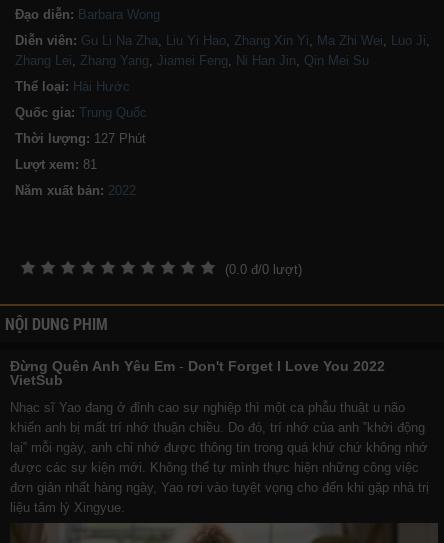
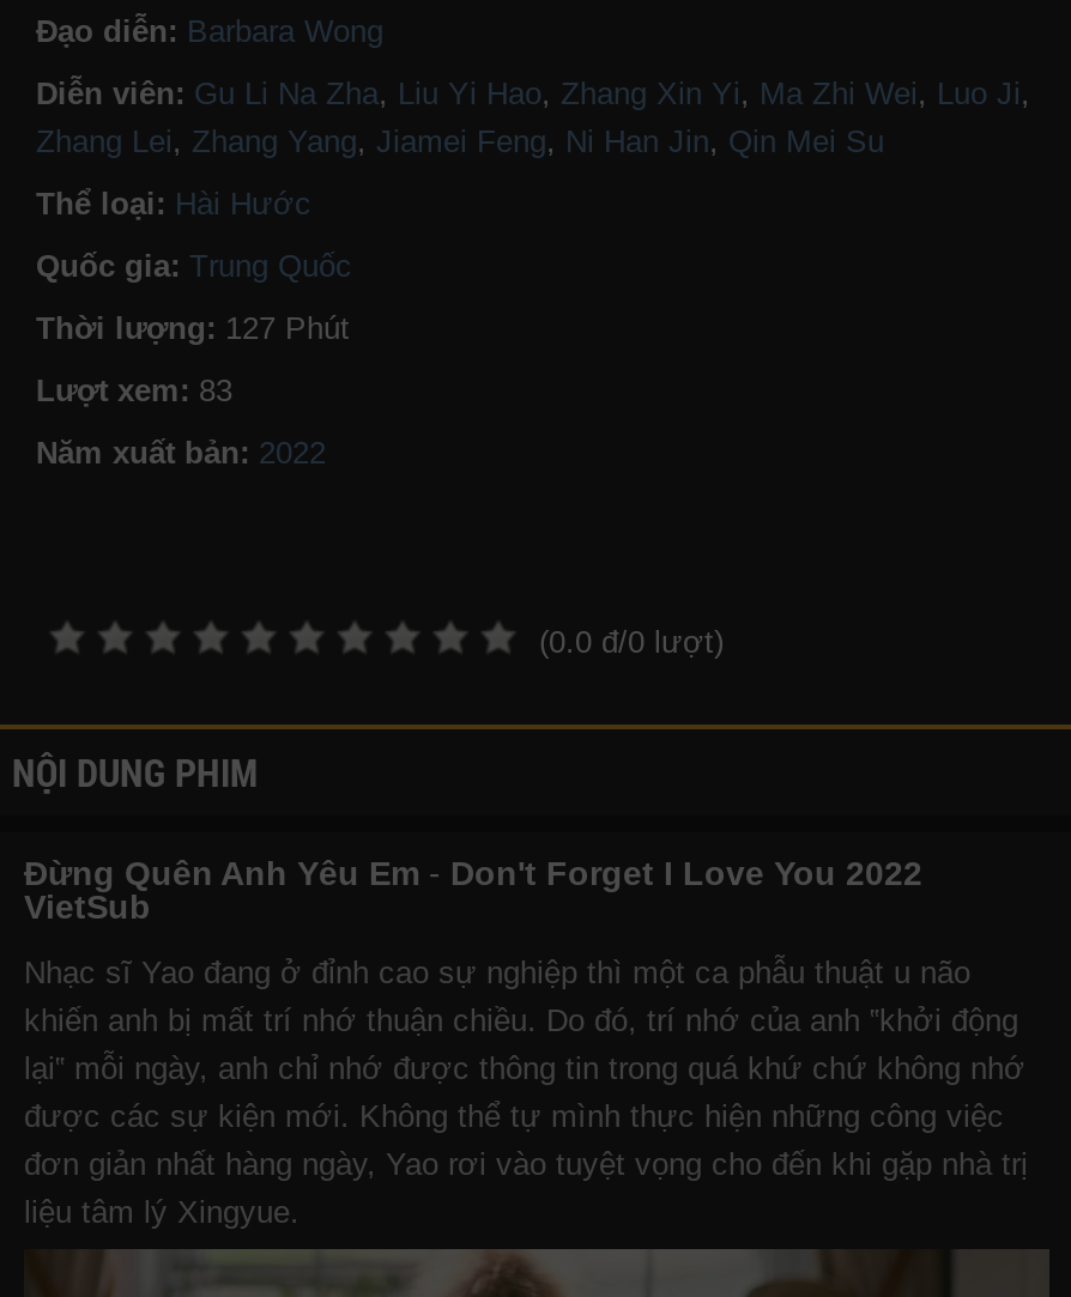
[15,157,97,172] Lượt xem: 81 -> [36,372,232,408] Lượt xem: 83

